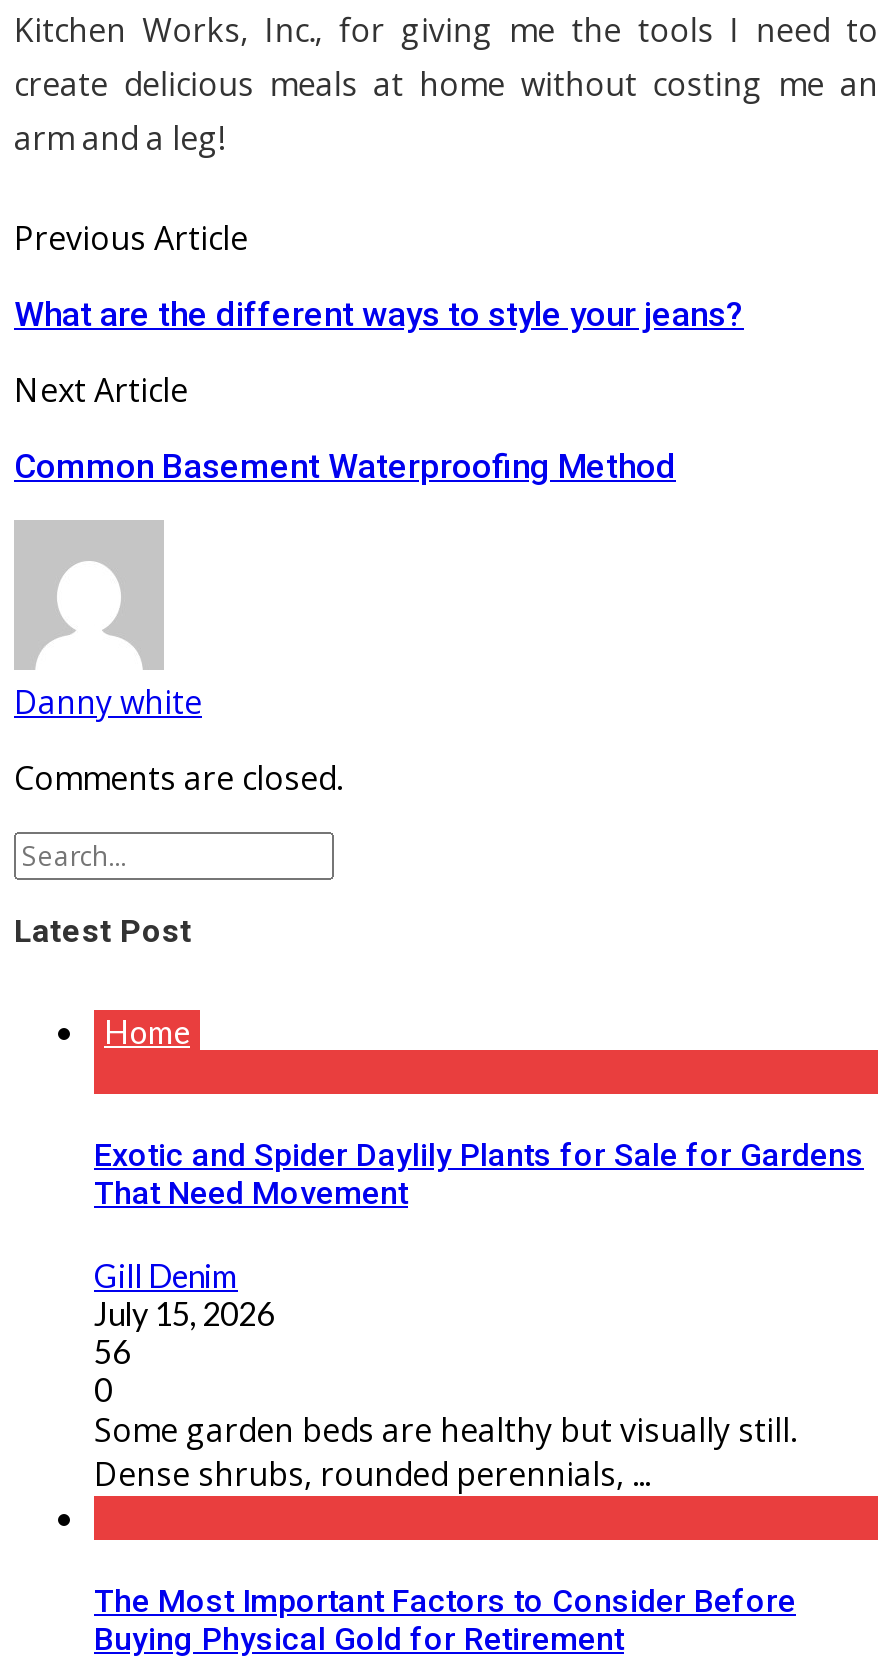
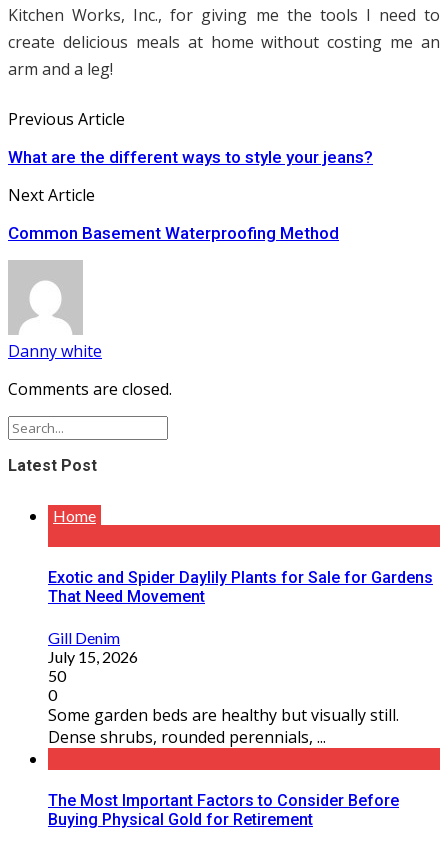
[94,1331,130,1369] 56 -> [48,666,66,685] 50

